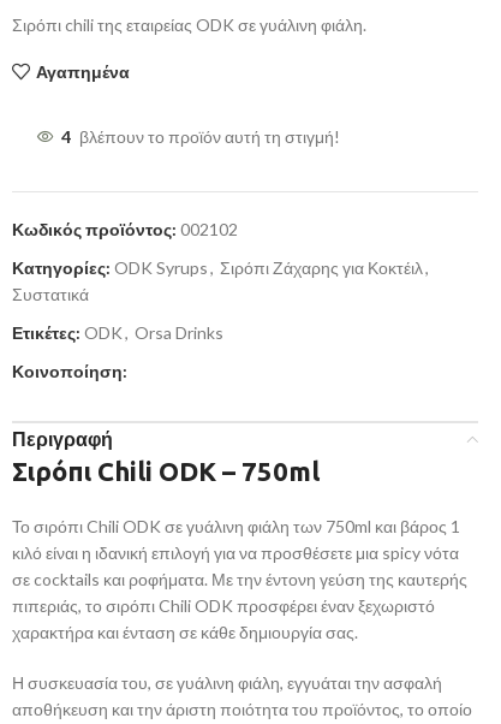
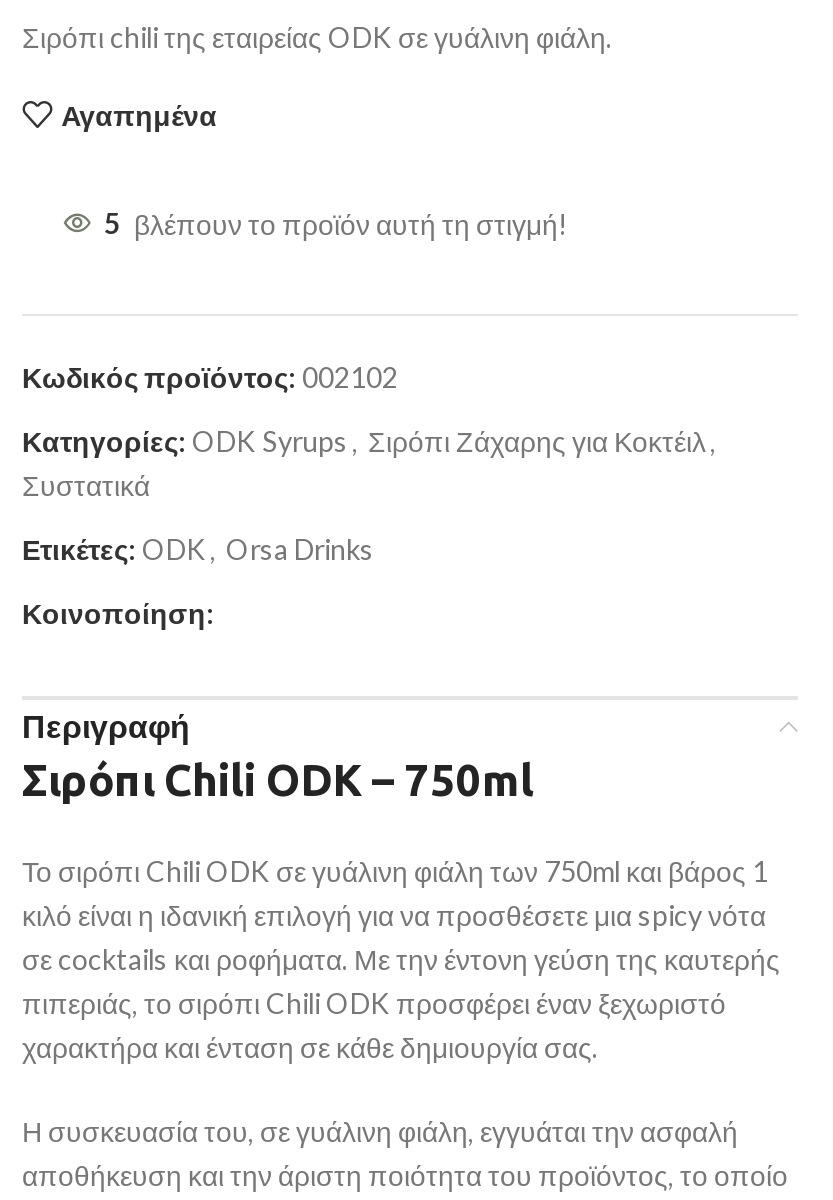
[61,127,340,147] 4 βλέπουν το προϊόν αυτή τη στιγμή! -> [104,207,568,241] 5 βλέπουν το προϊόν αυτή τη στιγμή!

